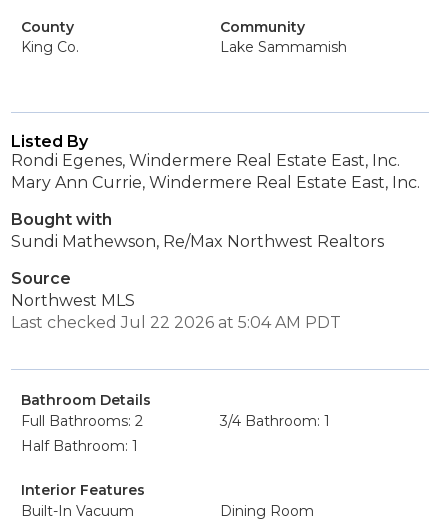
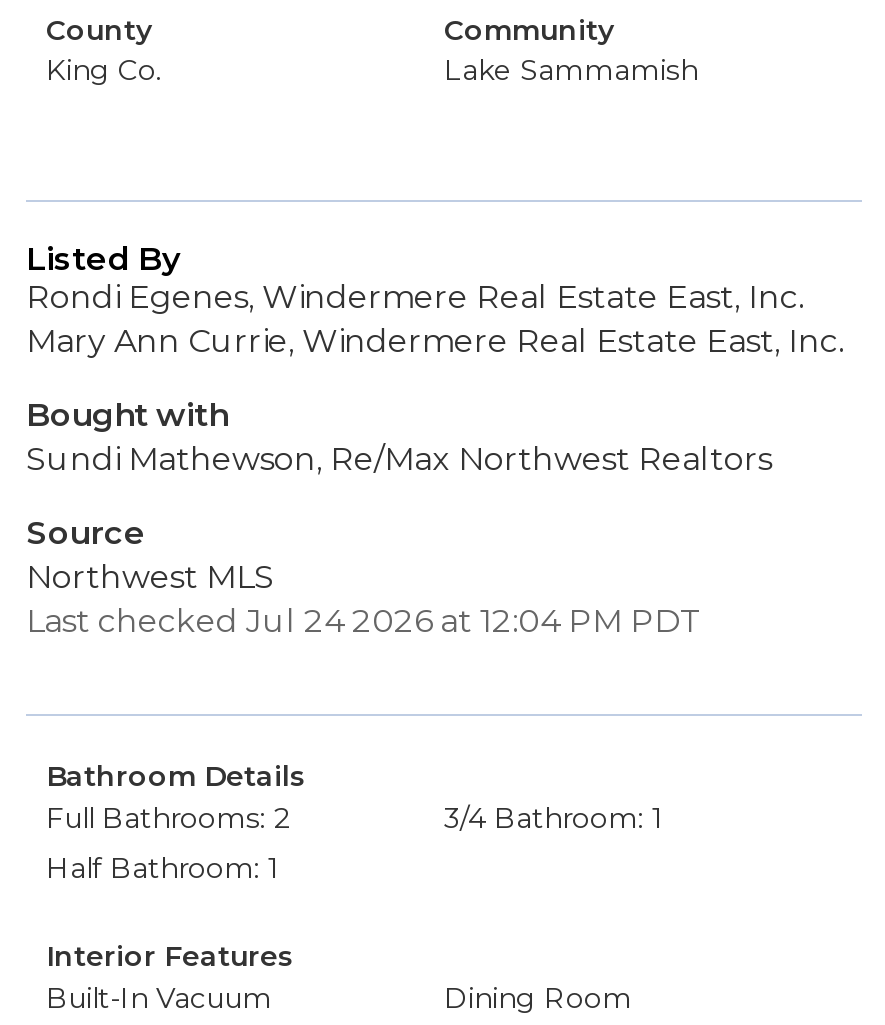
[11,313,341,332] Last checked Jul 22 2026 at 5:04 AM PDT -> [26,602,702,640] Last checked Jul 24 2026 at 12:04 PM PDT

